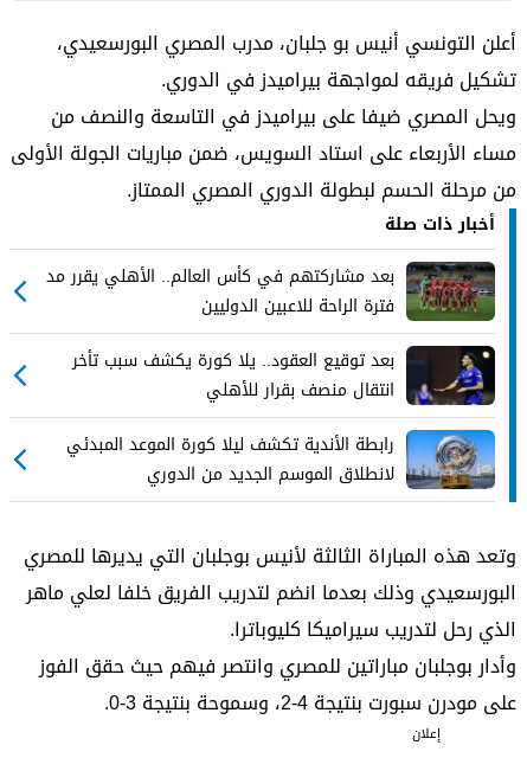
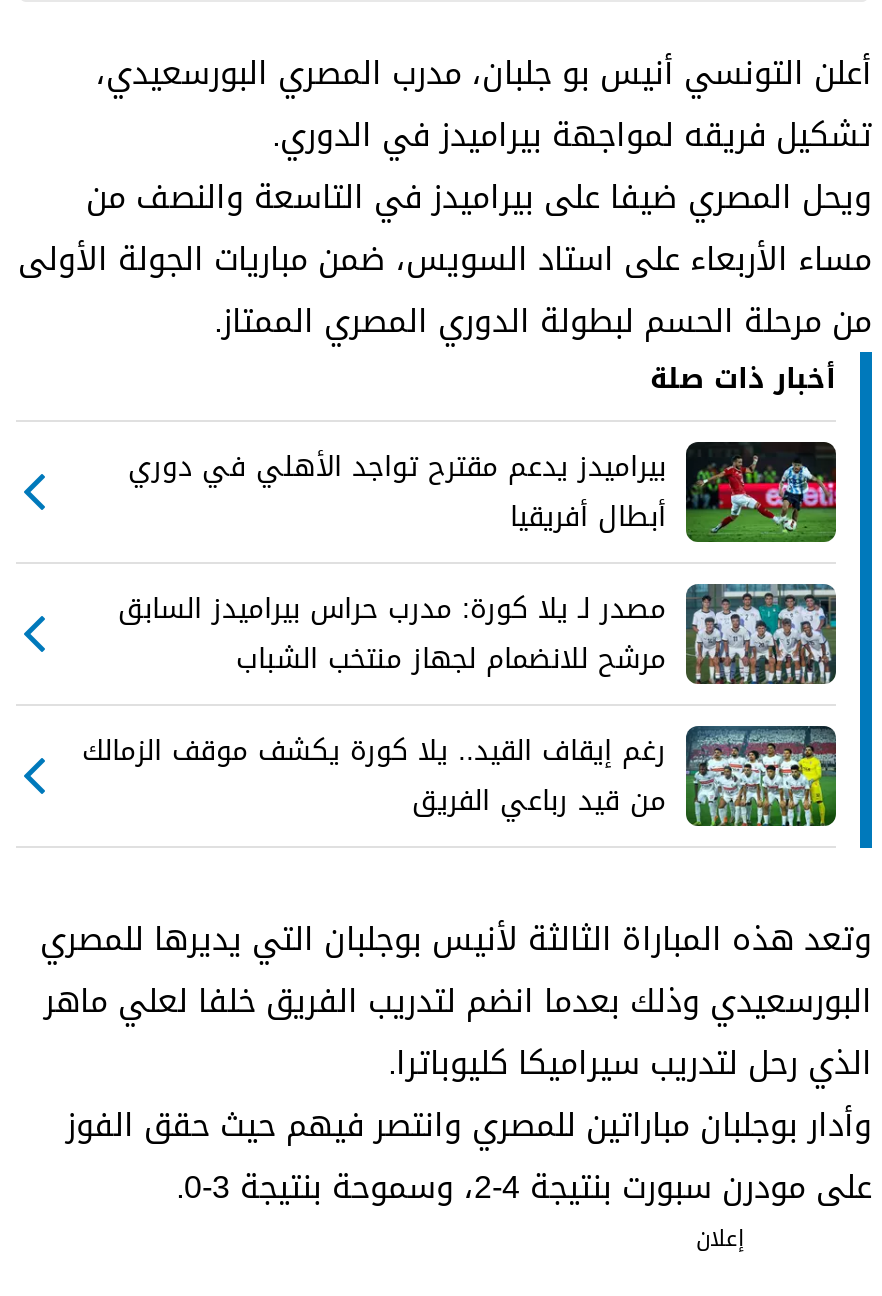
[46,260,496,322] [image] | بعد مشاركتهم في كأس العالم.. الأهلي يقرر مد | فترة الراحة للاعبين الدوليين -> [128,440,838,544] [image] | بيراميدز يدعم مقترح تواجد الأهلي في دوري | أبطال أفريقيا
[72,344,496,406] [image] | بعد توقيع العقود.. يلا كورة يكشف سبب تأخر | انتقال منصف بقرار للأهلي -> [118,582,838,686] [image] | مصدر لـ يلا كورة: مدرب حراس بيراميدز السابق | مرشح للانضمام لجهاز منتخب الشباب
[66,429,496,490] [image] | رابطة الأندية تكشف ليلا كورة الموعد المبدئي | لانطلاق الموسم الجديد من الدوري -> [82,724,838,828] [image] | رغم إيقاف القيد.. يلا كورة يكشف موقف الزمالك | من قيد رباعي الفريق

